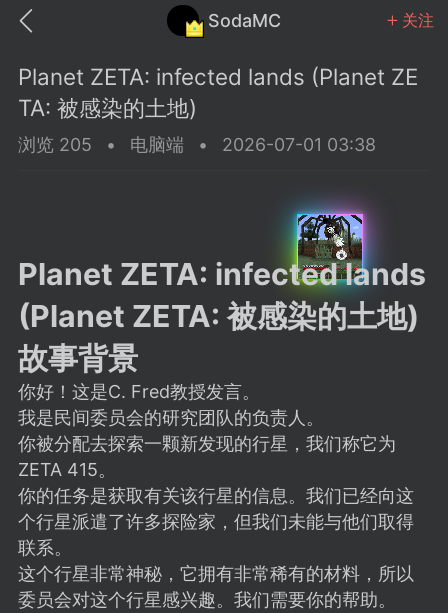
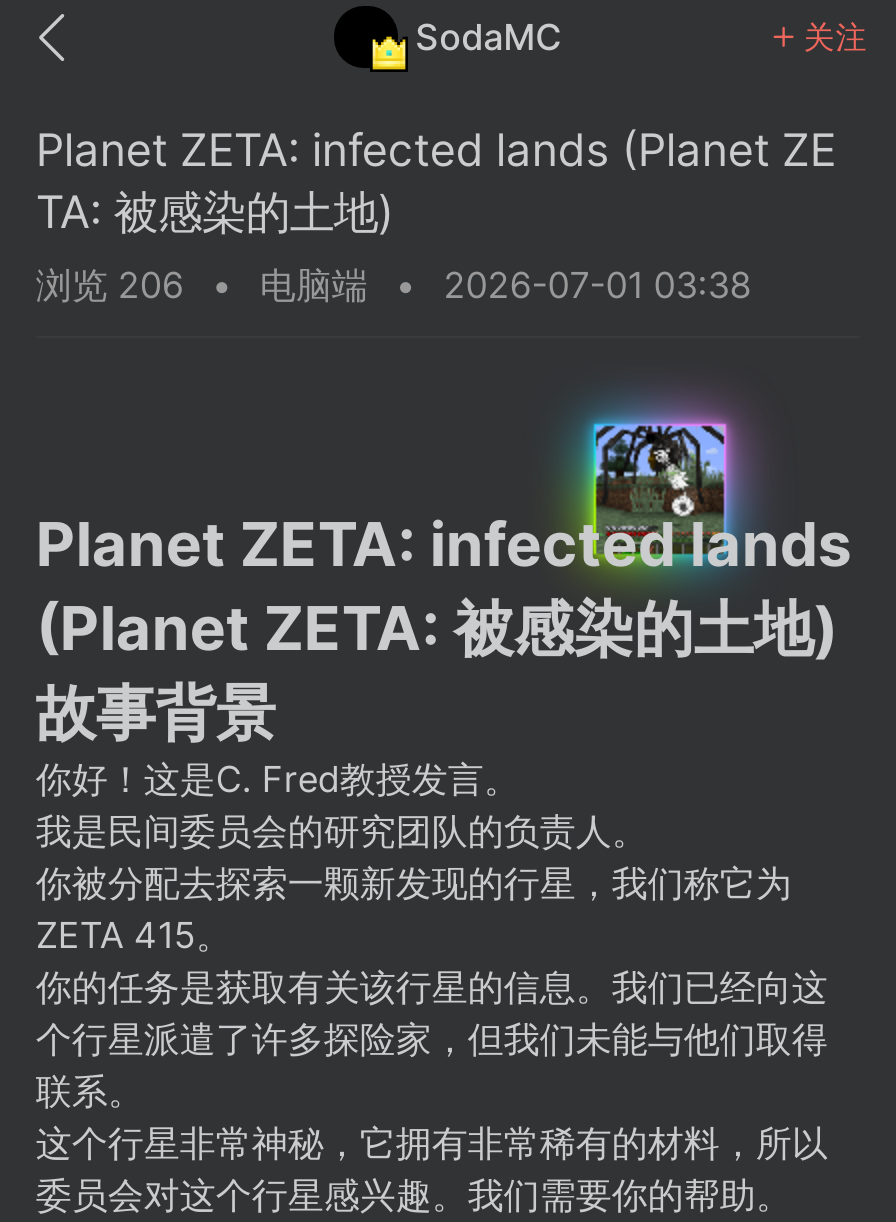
[18,134,92,155] 浏览 205 -> [36,263,184,305] 浏览 206

